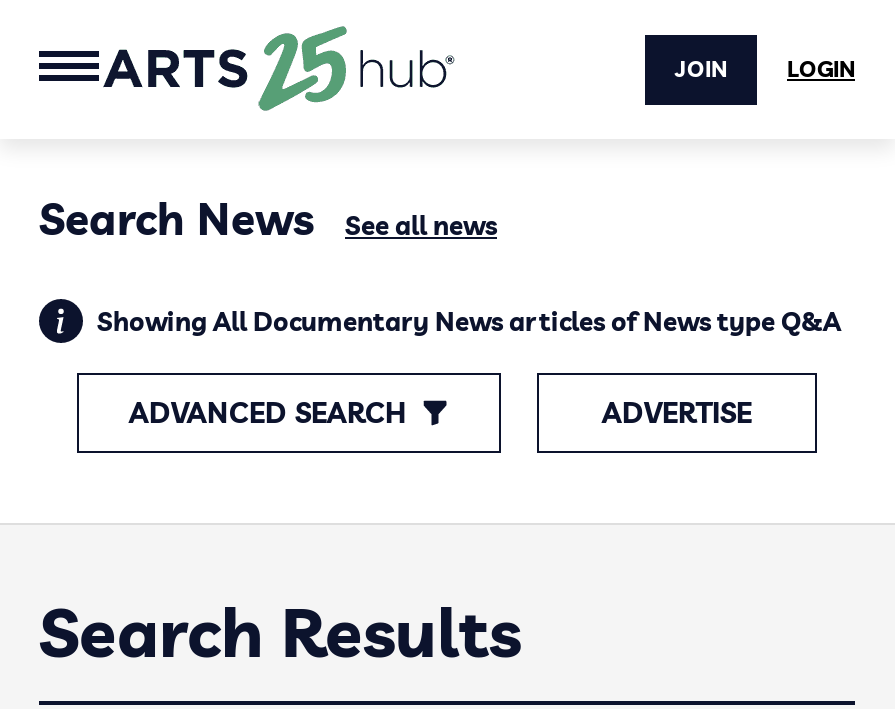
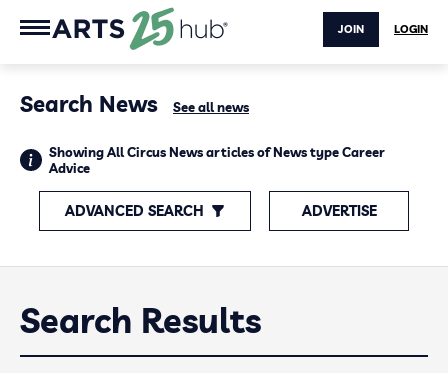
[97,305,841,337] Showing All Documentary News articles of News type Q&A -> [49,144,385,176] Showing All Circus News articles of News type Career | Advice

